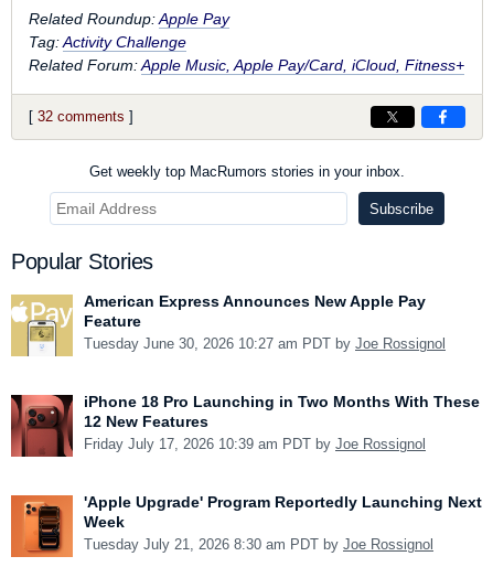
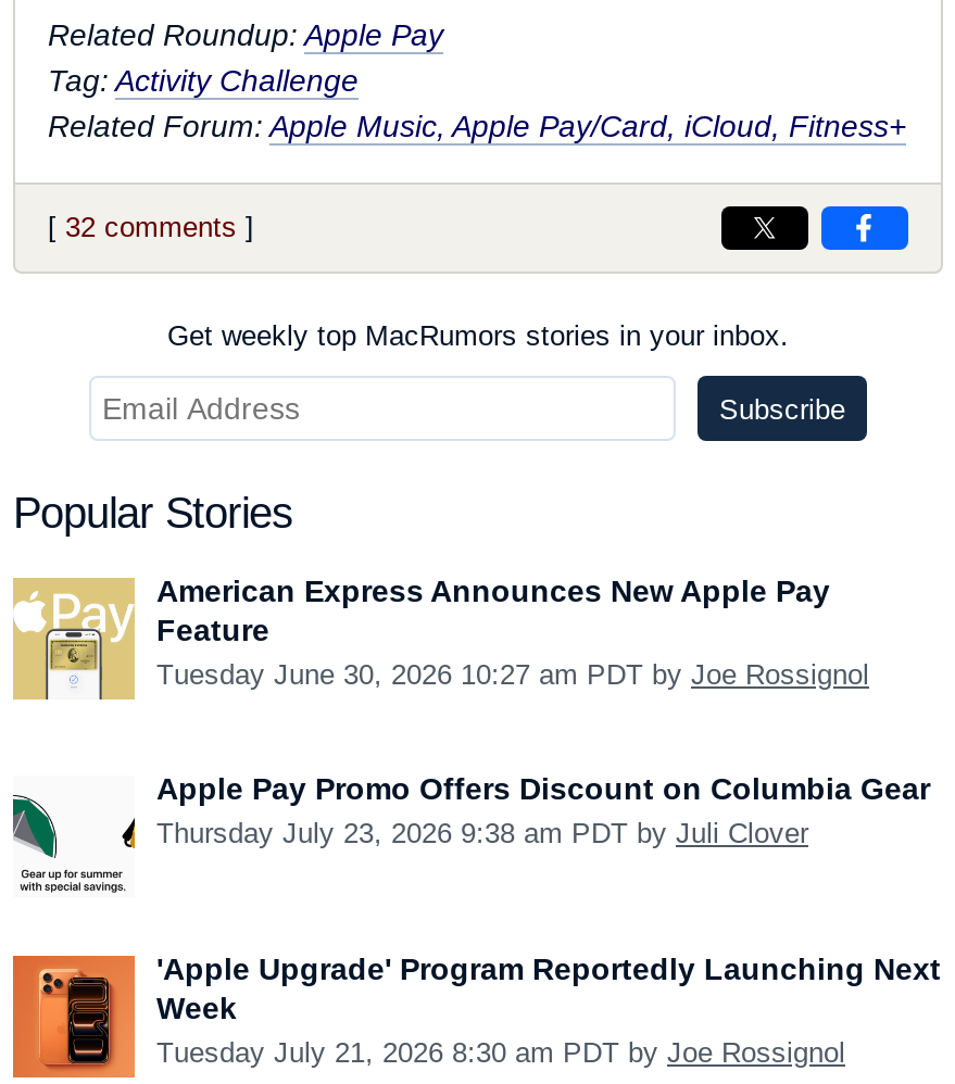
[10,392,480,458] [image] | iPhone 18 Pro Launching in Two Months With These | 12 New Features | Friday July 17, 2026 10:39 am PDT by Joe Rossignol -> [11,770,930,895] [image] | Apple Pay Promo Offers Discount on Columbia Gear | Thursday July 23, 2026 9:38 am PDT by Juli Clover

